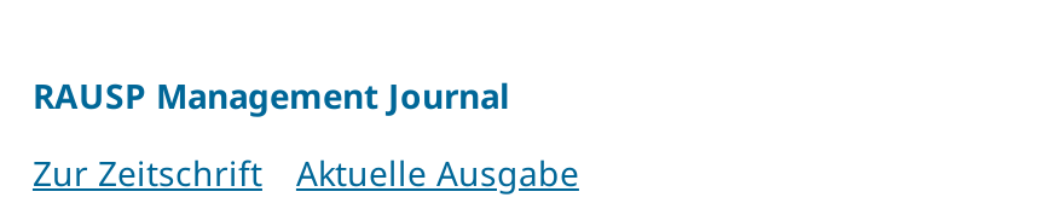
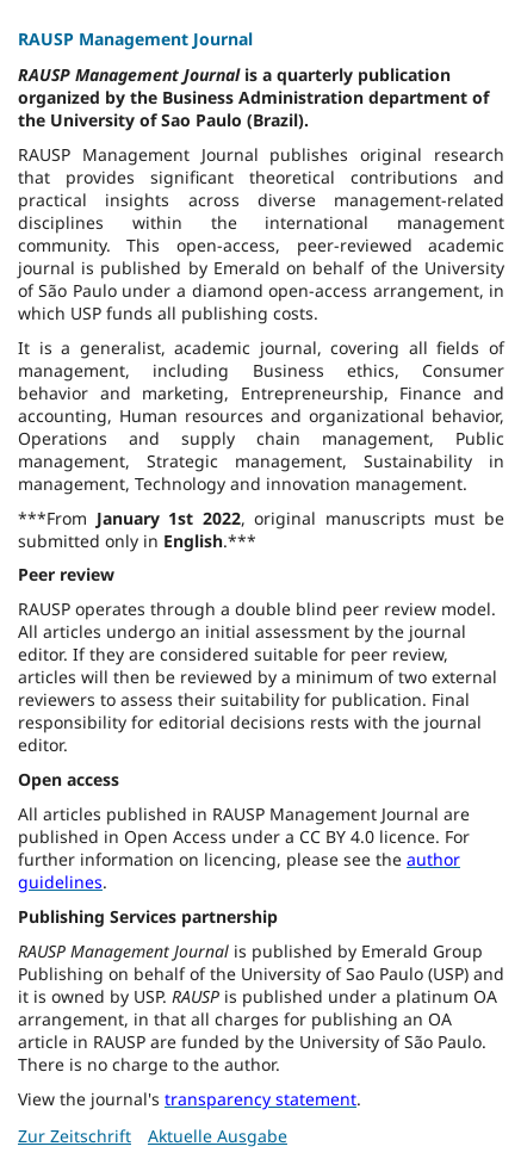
none -> [18,63,504,1111] RAUSP Management Journal is a quarterly publication | organized by the Business Administration department of | the University of Sao Paulo (Brazil). | RAUSP Management Journal publishes original research | that provides significant theoretical contributions and | practical insights across diverse management-related | disciplines within the international management | community. This open-access, peer-reviewed academic | journal is published by Emerald on behalf of the University | of São Paulo under a diamond open-access arrangement, in | which USP funds all publishing costs. | It is a generalist, academic journal, covering all fields of | management, including Business ethics, Consumer | behavior and marketing, Entrepreneurship, Finance and | accounting, Human resources and organizational behavior, | Operations and supply chain management, Public | management, Strategic management, Sustainability in | management, Technology and innovation management. | ***From January 1st 2022, original manuscripts must be | submitted only in English.*** | Peer review | RAUSP operates through a double blind peer review model. | All articles undergo an initial assessment by the journal | editor. If they are considered suitable for peer review, | articles will then be reviewed by a minimum of two external | reviewers to assess their suitability for publication. Final | responsibility for editorial decisions rests with the journal | editor. | Open access | All articles published in RAUSP Management Journal are | published in Open Access under a CC BY 4.0 licence. For | further information on licencing, please see the author | guidelines. | Publishing Services partnership | RAUSP Management Journal is published by Emerald Group | Publishing on behalf of the University of Sao Paulo (USP) and | it is owned by USP. RAUSP is published under a platinum OA | arrangement, in that all charges for publishing an OA | article in RAUSP are funded by the University of São Paulo. | There is no charge to the author. | View the journal's transparency statement.

